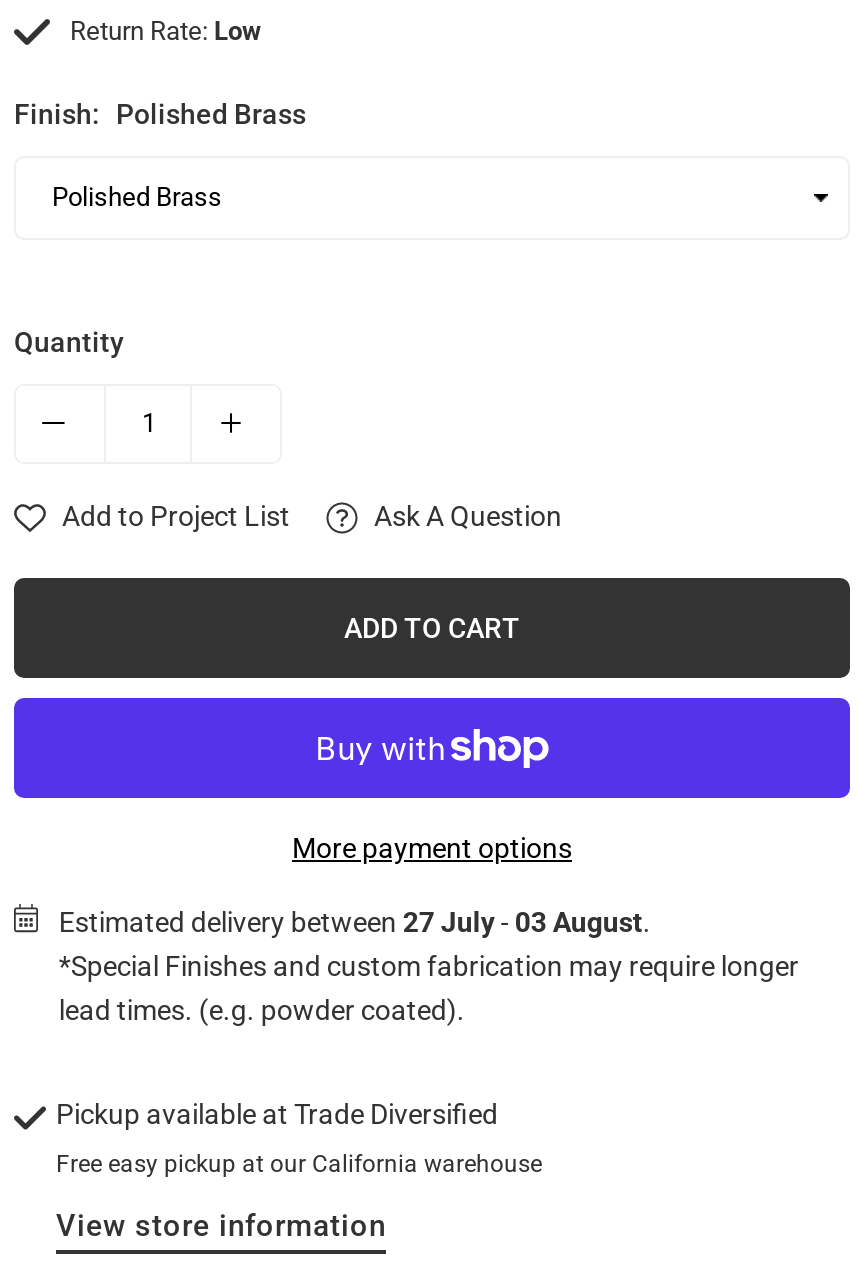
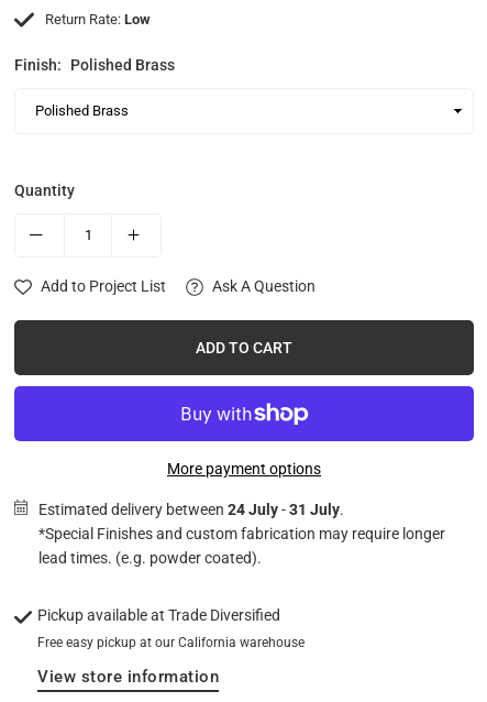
[59,905,651,937] Estimated delivery between 27 July - 03 August. -> [39,500,345,518] Estimated delivery between 24 July - 31 July.

